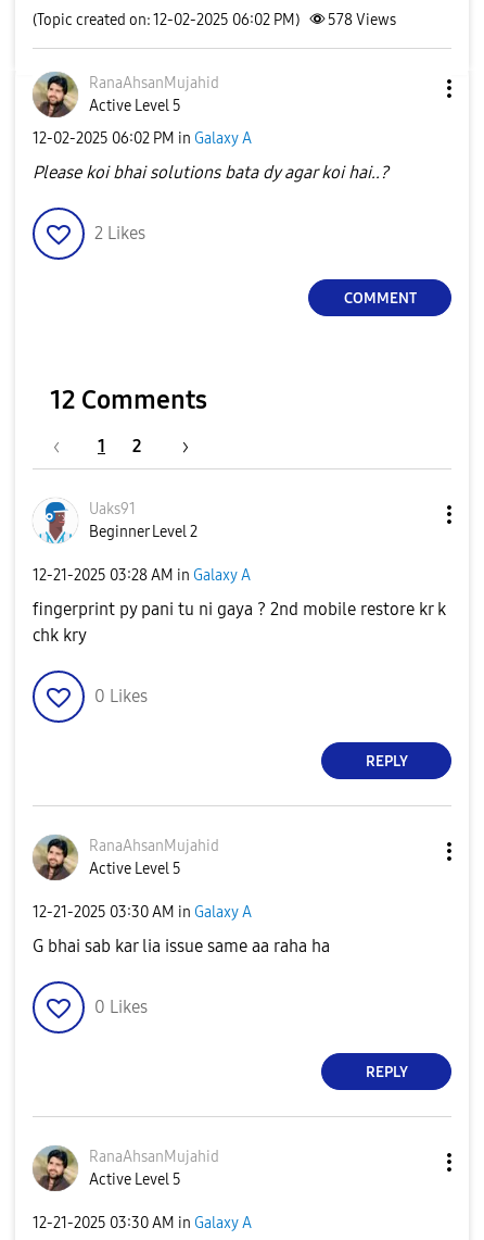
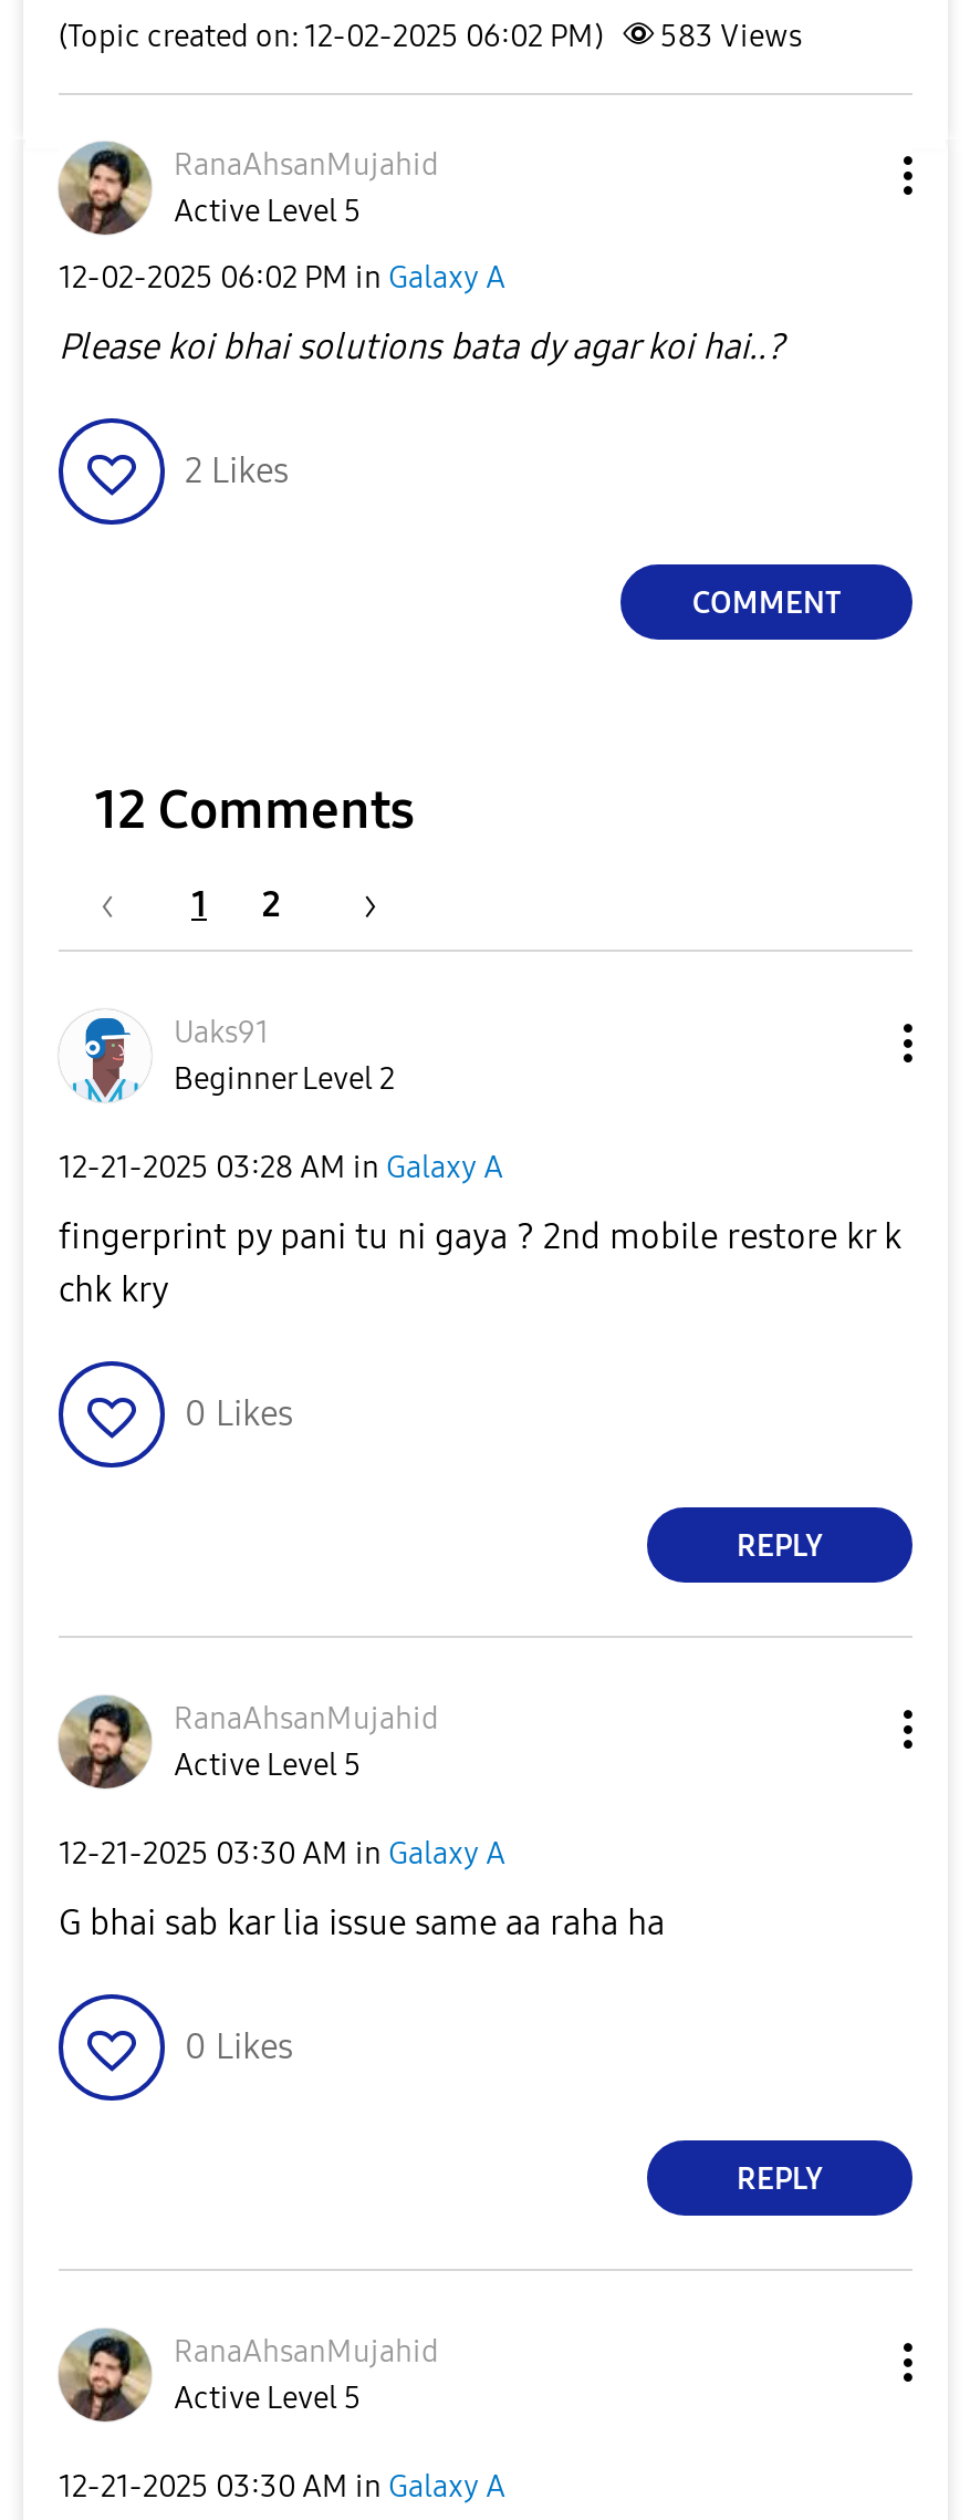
[33,11,396,29] (Topic created on: 12-02-2025 06:02 PM) 578 Views -> [59,18,802,55] (Topic created on: 12-02-2025 06:02 PM) 583 Views

